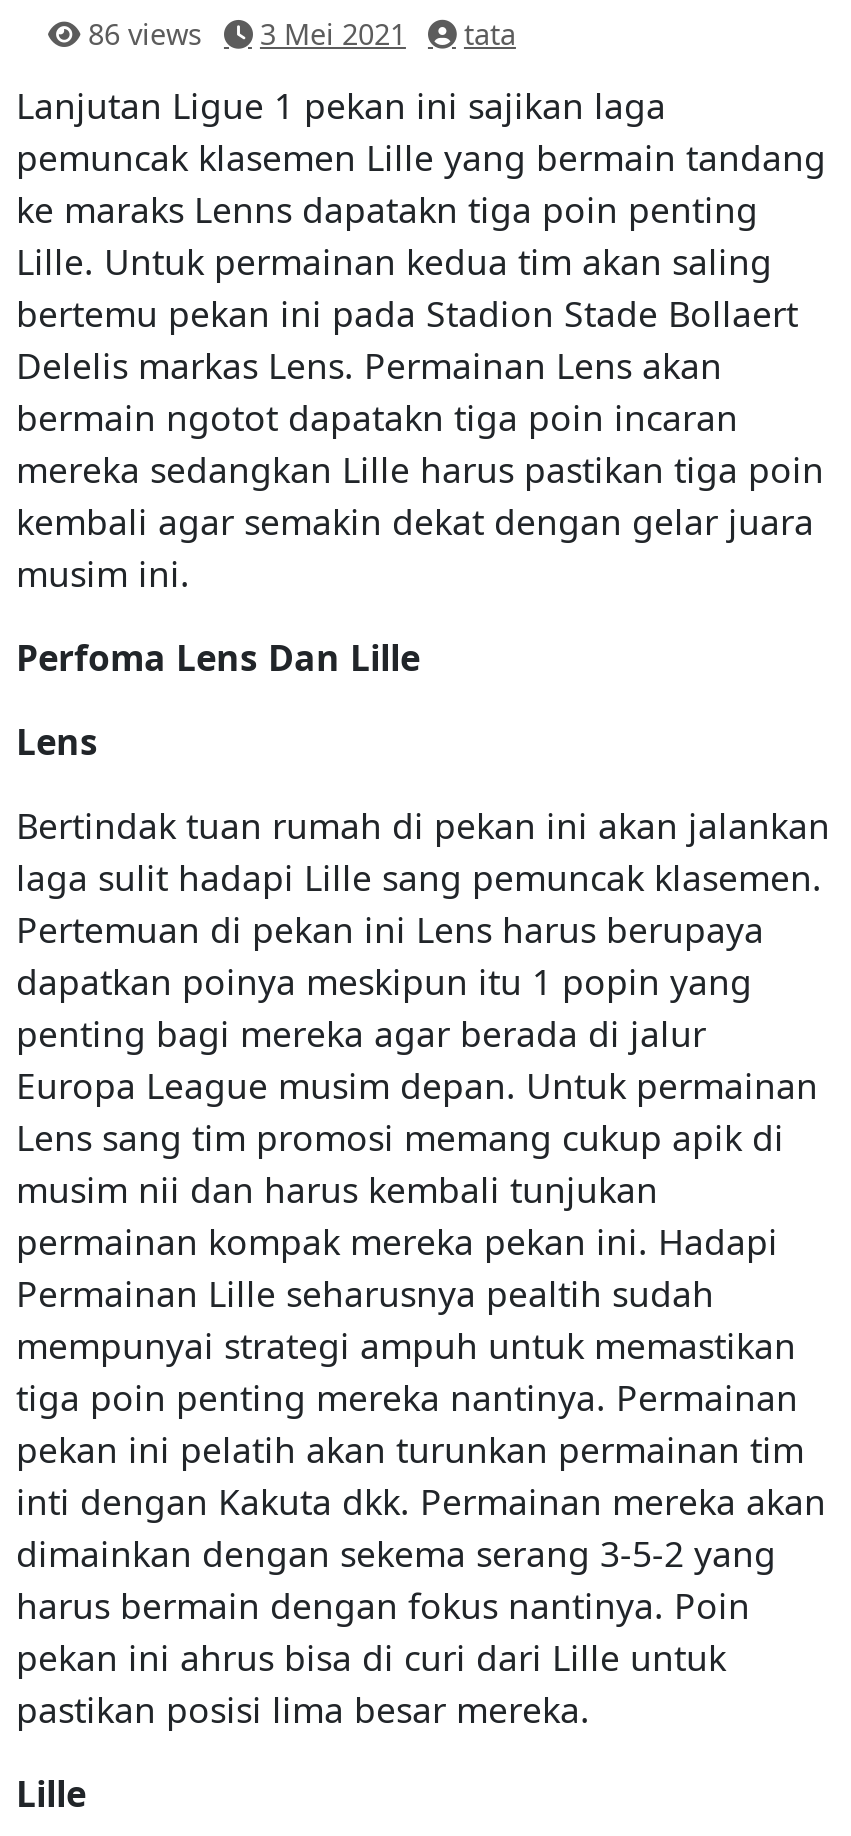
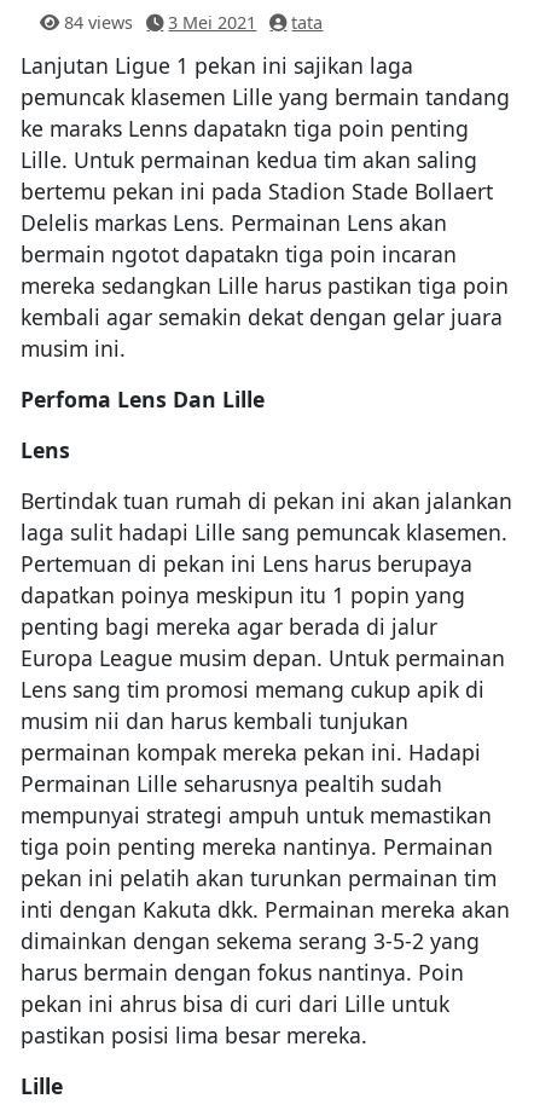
[88,16,516,54] 86 views 3 Mei 2021 tata -> [65,11,323,34] 84 views 3 Mei 2021 tata

